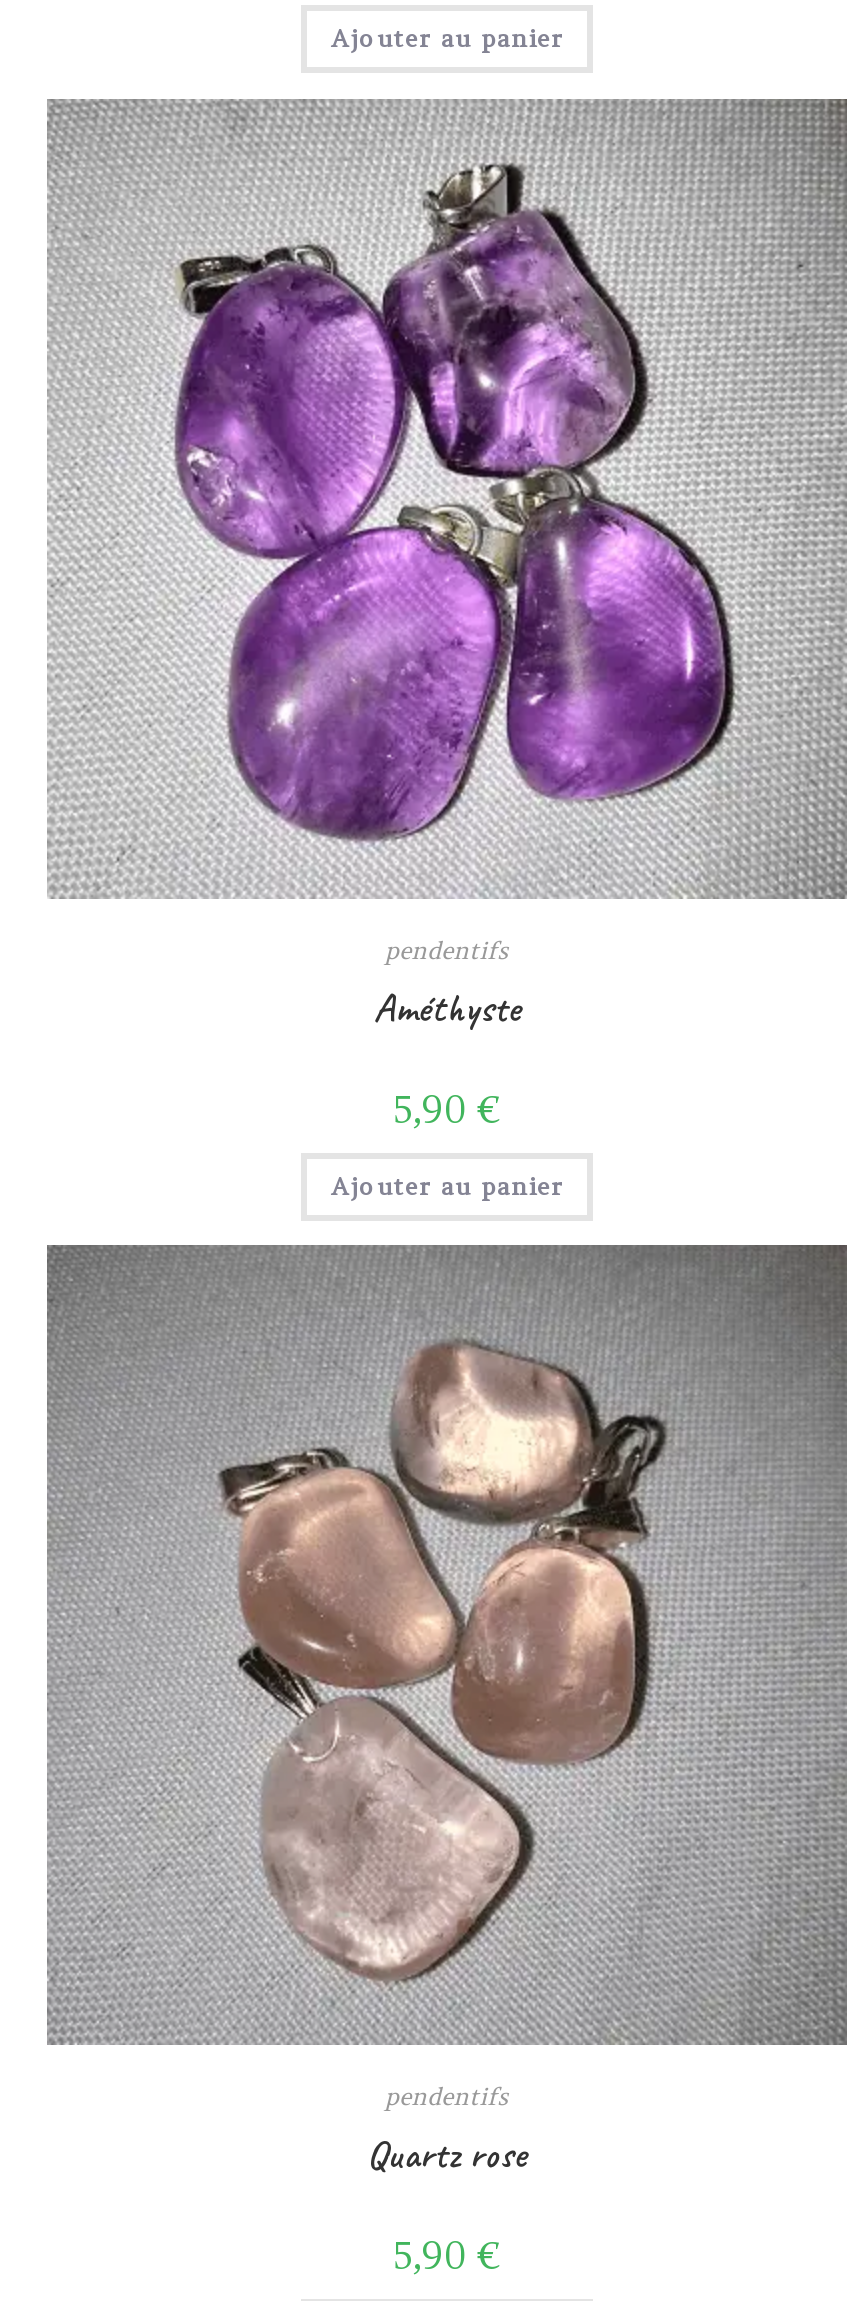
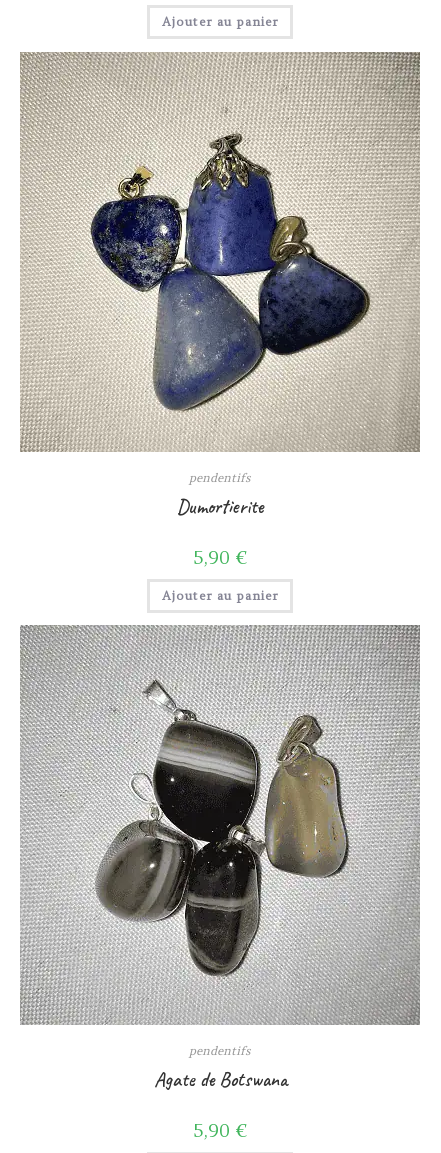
[51,101,845,895] [image] -> [84,54,420,451] [image]
[373,982,521,1032] Améthyste -> [177,493,263,518] Dumortierite
[49,1245,845,2041] [image] -> [20,625,420,1022] [image]
[367,2129,527,2179] Quartz rose -> [153,1067,286,1092] Agate de Botswana

